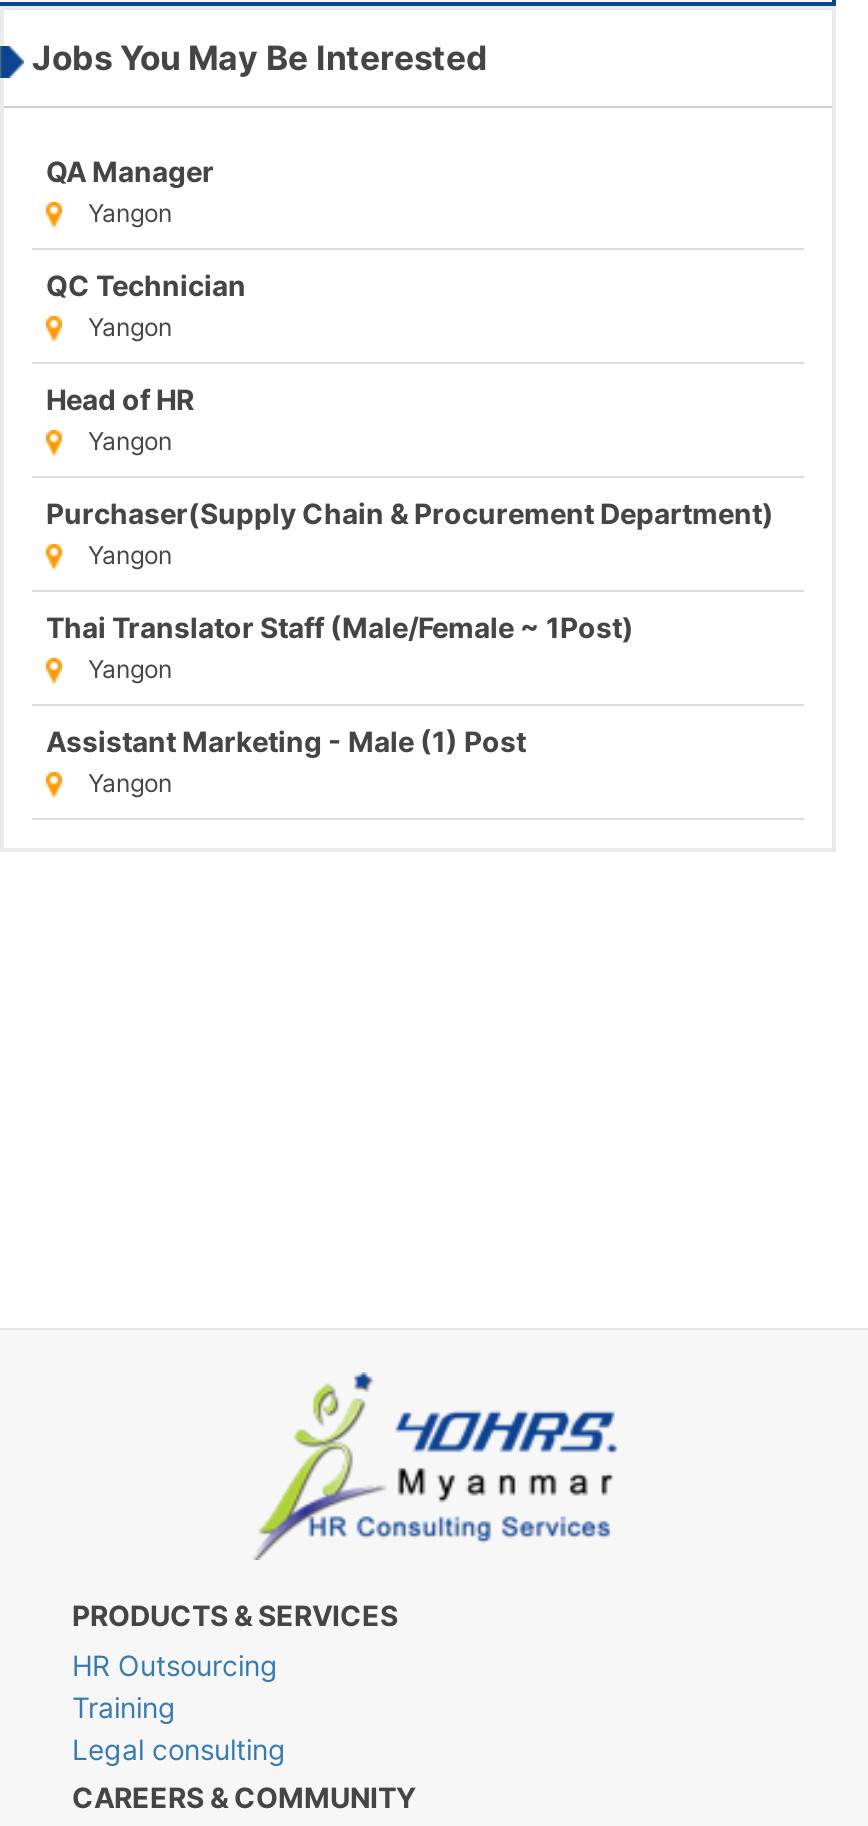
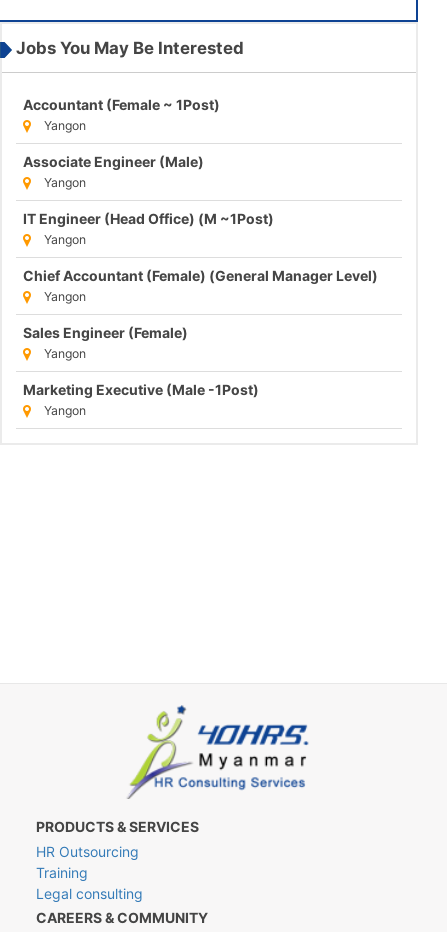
[46,154,214,188] QA Manager -> [23,96,220,113] Accountant (Female ~ 1Post)
[46,268,246,302] QC Technician -> [23,153,204,170] Associate Engineer (Male)
[46,382,194,416] Head of HR -> [23,210,274,227] IT Engineer (Head Office) (M ~1Post)
[46,496,774,530] Purchaser(Supply Chain & Procurement Department) -> [23,267,378,284] Chief Accountant (Female) (General Manager Level)
[46,610,634,644] Thai Translator Staff (Male/Female ~ 1Post) -> [23,324,188,341] Sales Engineer (Female)
[46,724,526,758] Assistant Marketing - Male (1) Post -> [23,381,259,398] Marketing Executive (Male -1Post)

